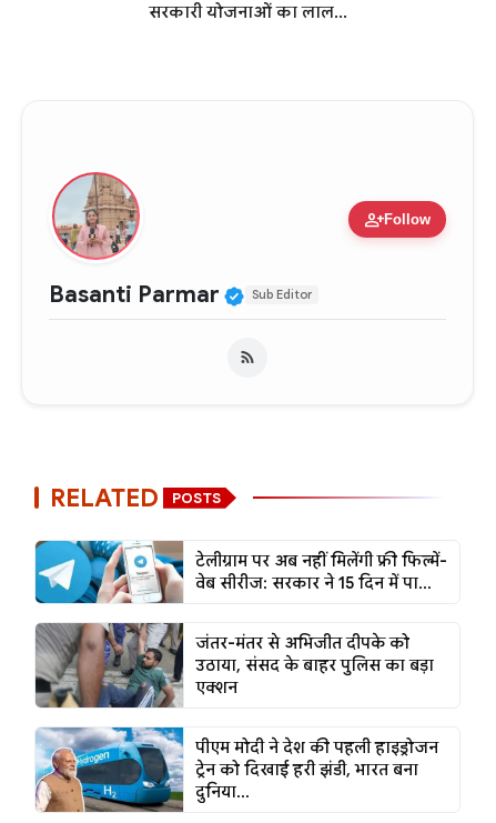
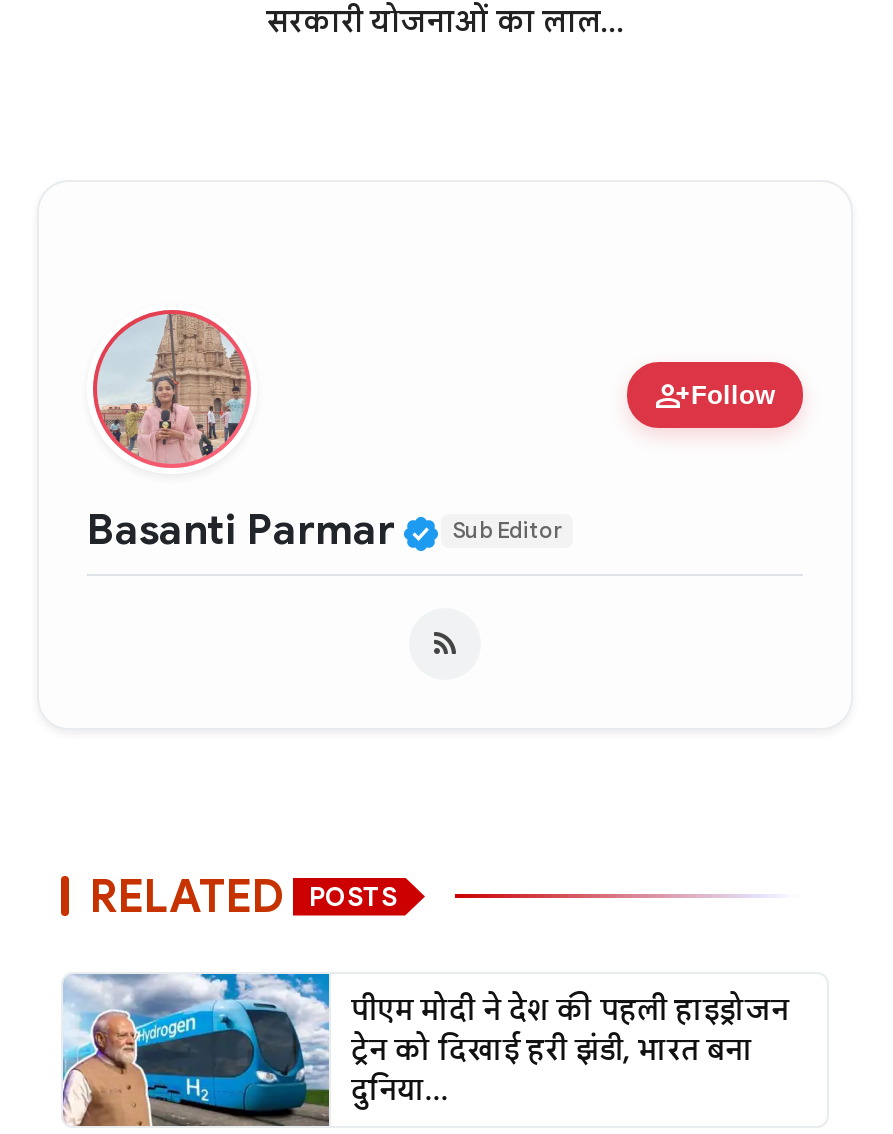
[34,540,447,698] [image] | टेलीग्राम पर अब नहीं मिलेंगी फ्री फिल्में- | वेब सीरीज: सरकार ने 15 दिन में पा... | जंतर-मंतर से अभिजीत दीपके को | उठाया, संसद के बाहर पुलिस का बड़ा | एक्शन -> none
[34,622,183,709] [image] -> none

